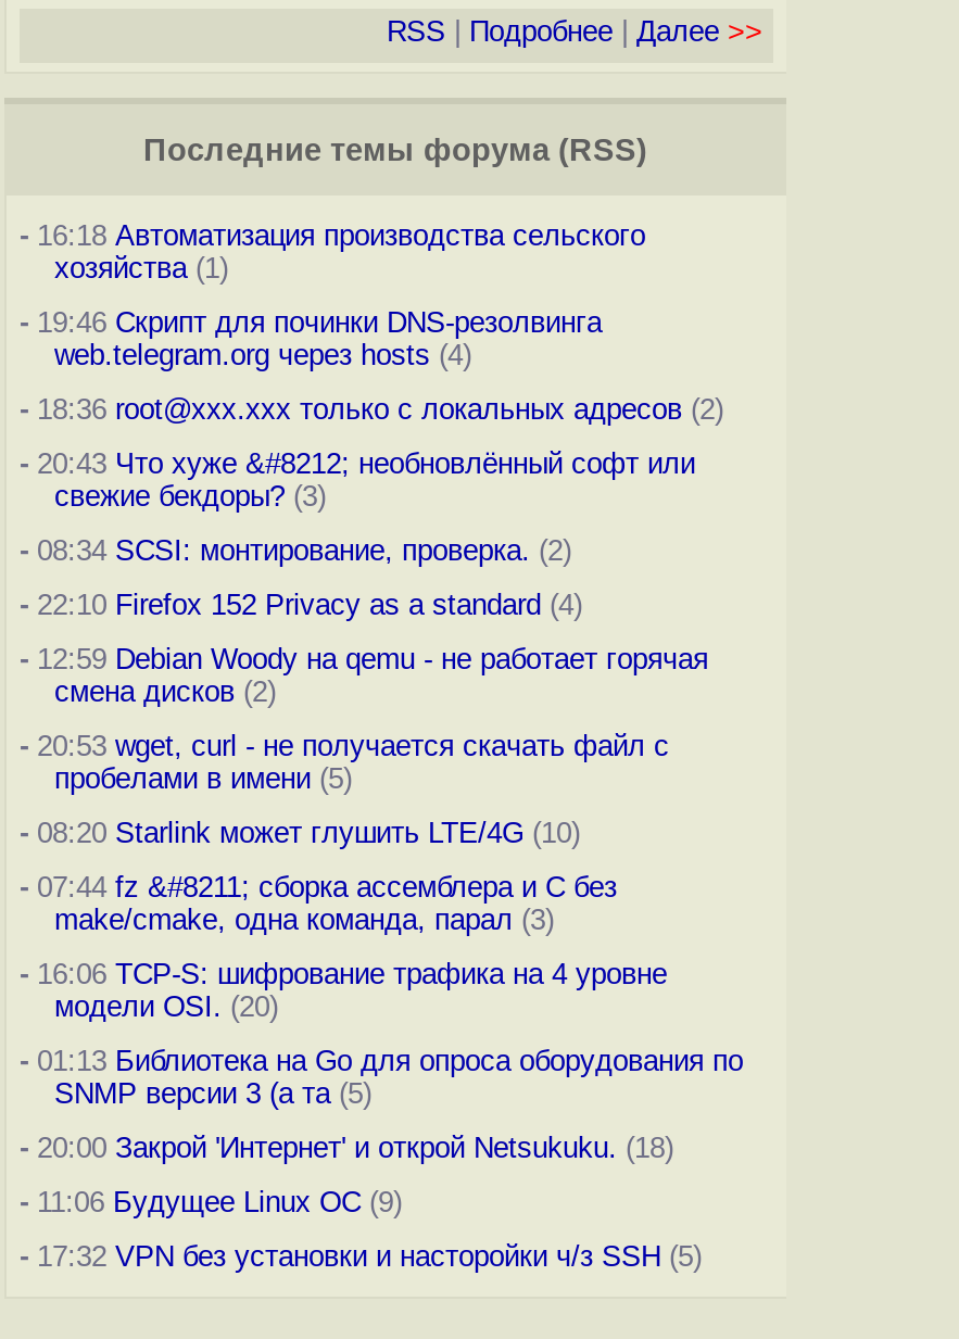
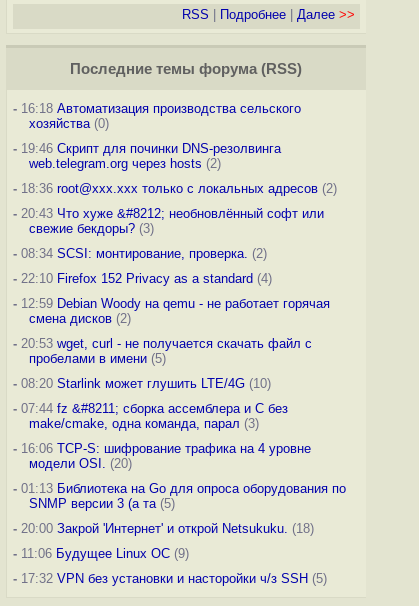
[54,252,228,285] хозяйства (1) -> [29,116,109,131] хозяйства (0)
[54,339,471,371] web.telegram.org через hosts (4) -> [29,156,221,171] web.telegram.org через hosts (2)

